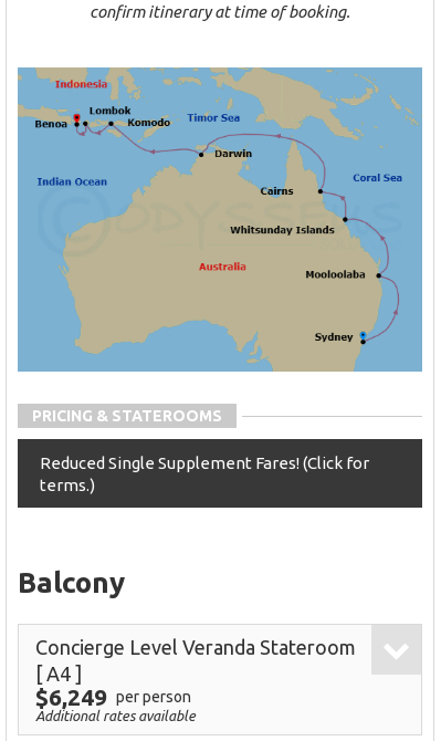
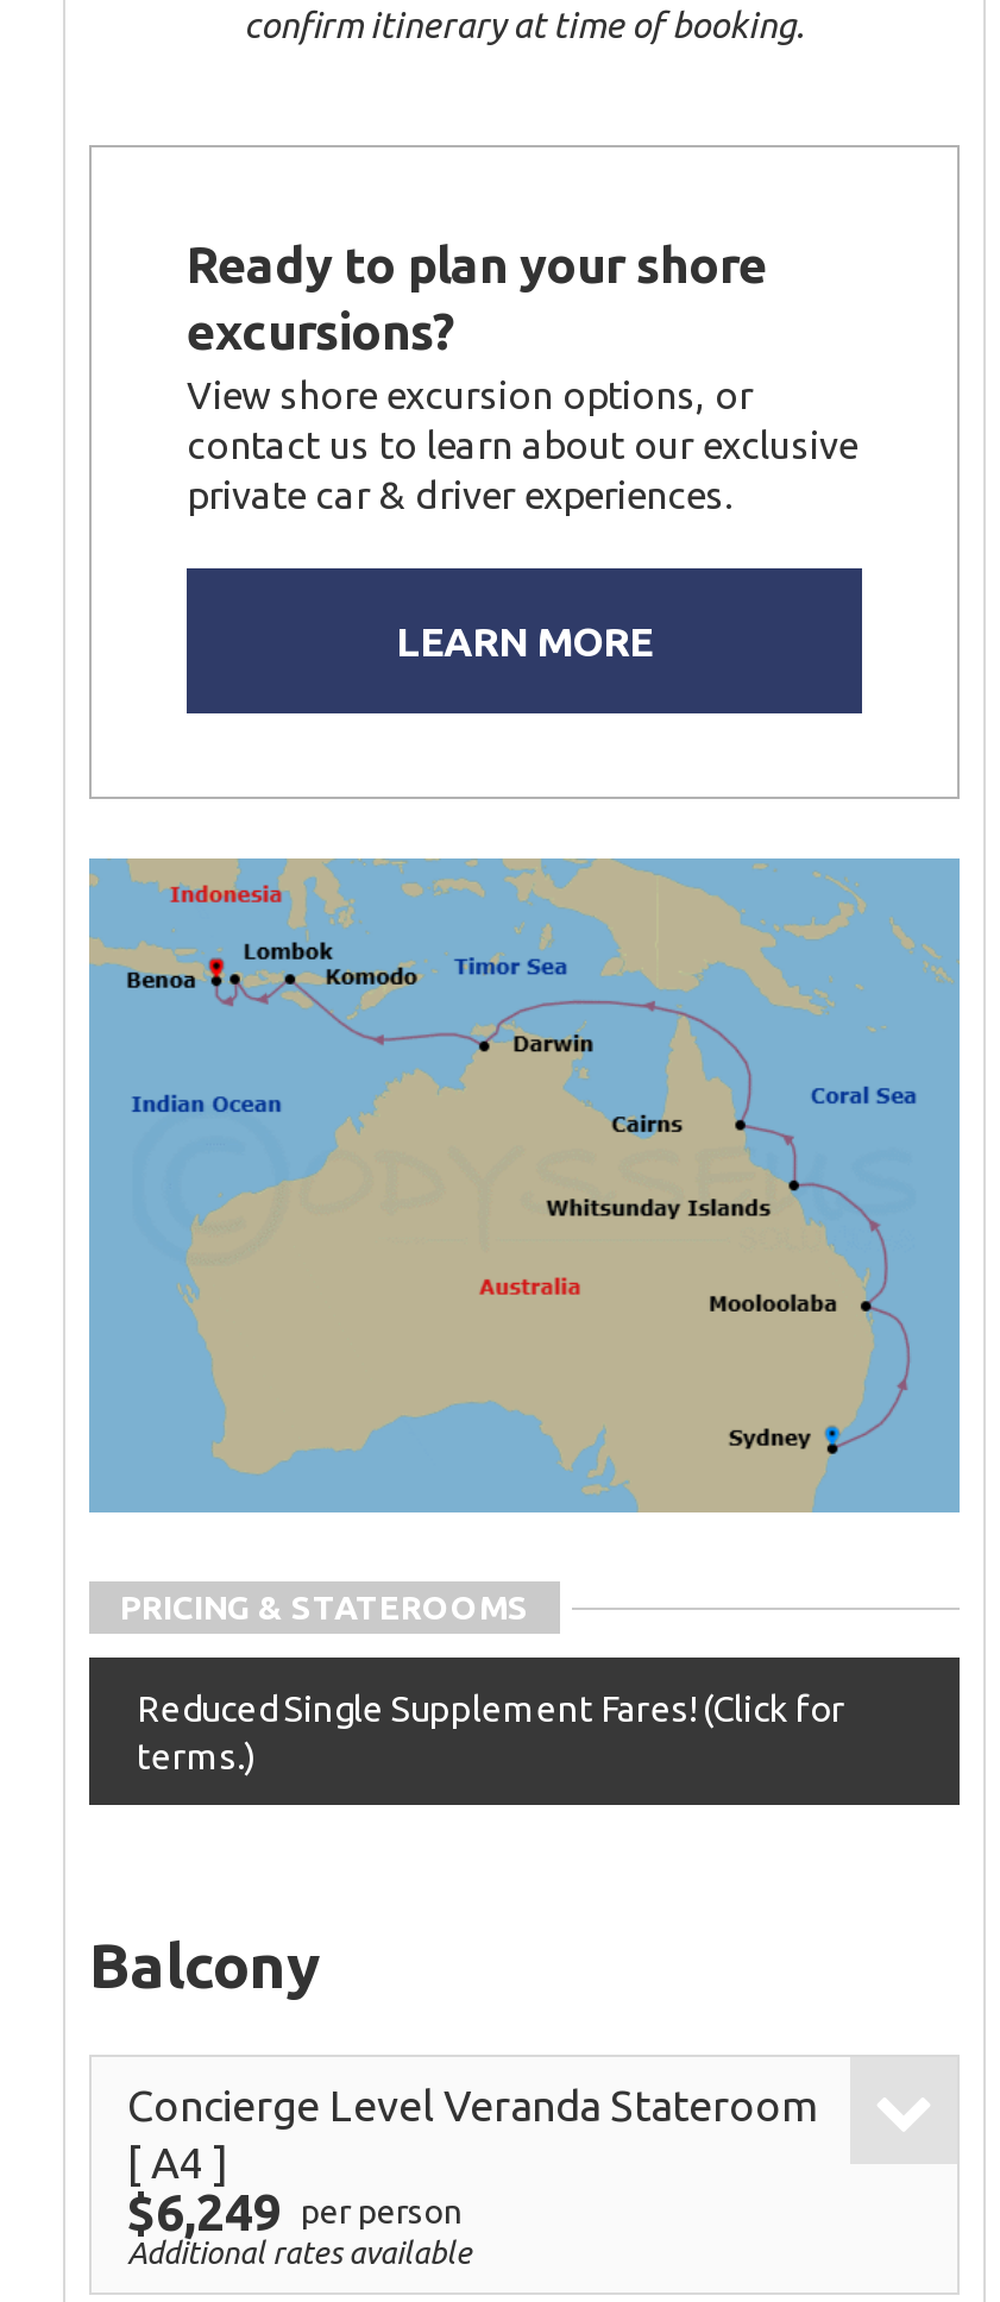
none -> [187,236,857,664] Ready to plan your shore | excursions? | View shore excursion options, or | contact us to learn about our exclusive | private car & driver experiences. | LEARN MORE

